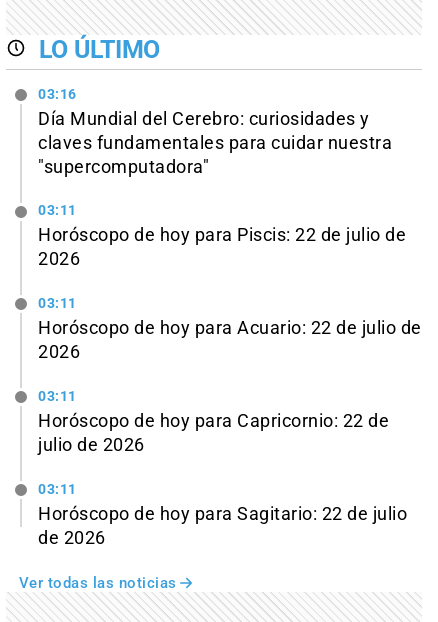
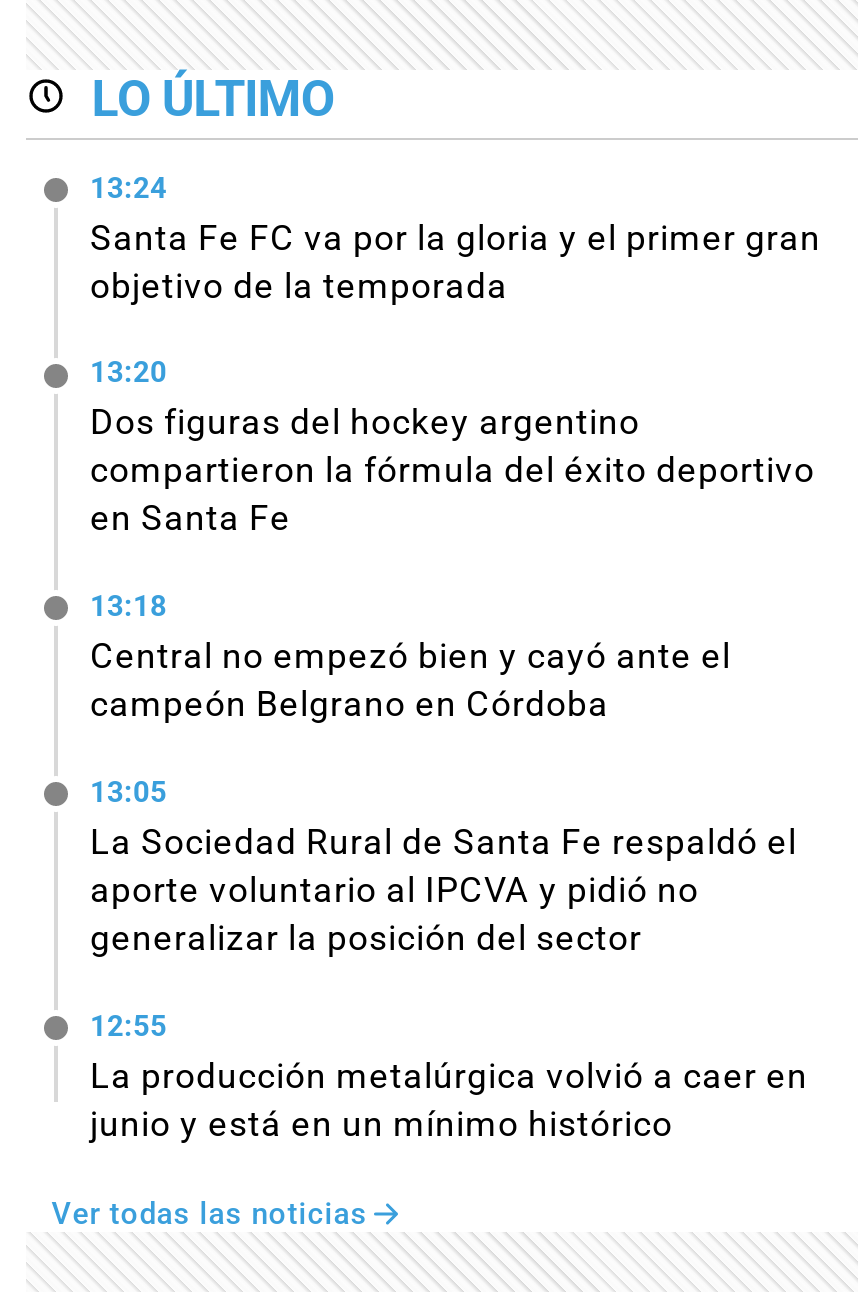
[38,85,392,176] 03:16 | Día Mundial del Cerebro: curiosidades y | claves fundamentales para cuidar nuestra | "supercomputadora" -> [90,171,821,305] 13:24 | Santa Fe FC va por la gloria y el primer gran | objetivo de la temporada
[38,202,406,269] 03:11 | Horóscopo de hoy para Piscis: 22 de julio de | 2026 -> [90,357,815,539] 13:20 | Dos figuras del hockey argentino | compartieron la fórmula del éxito deportivo | en Santa Fe
[38,295,421,362] 03:11 | Horóscopo de hoy para Acuario: 22 de julio de | 2026 -> [90,590,731,724] 13:18 | Central no empezó bien y cayó ante el | campeón Belgrano en Córdoba
[38,388,389,455] 03:11 | Horóscopo de hoy para Capricornio: 22 de | julio de 2026 -> [90,776,797,958] 13:05 | La Sociedad Rural de Santa Fe respaldó el | aporte voluntario al IPCVA y pidió no | generalizar la posición del sector
[38,481,407,548] 03:11 | Horóscopo de hoy para Sagitario: 22 de julio | de 2026 -> [90,1010,808,1144] 12:55 | La producción metalúrgica volvió a caer en | junio y está en un mínimo histórico

